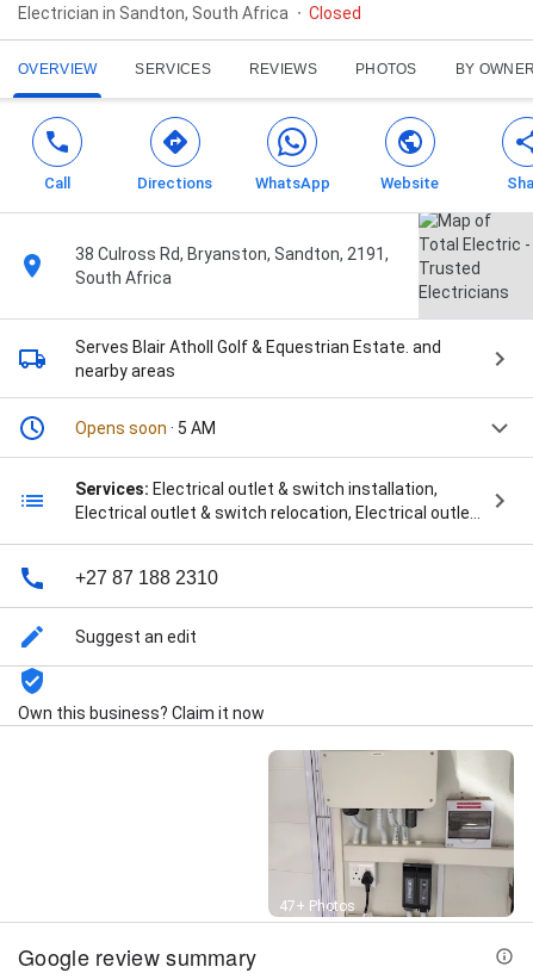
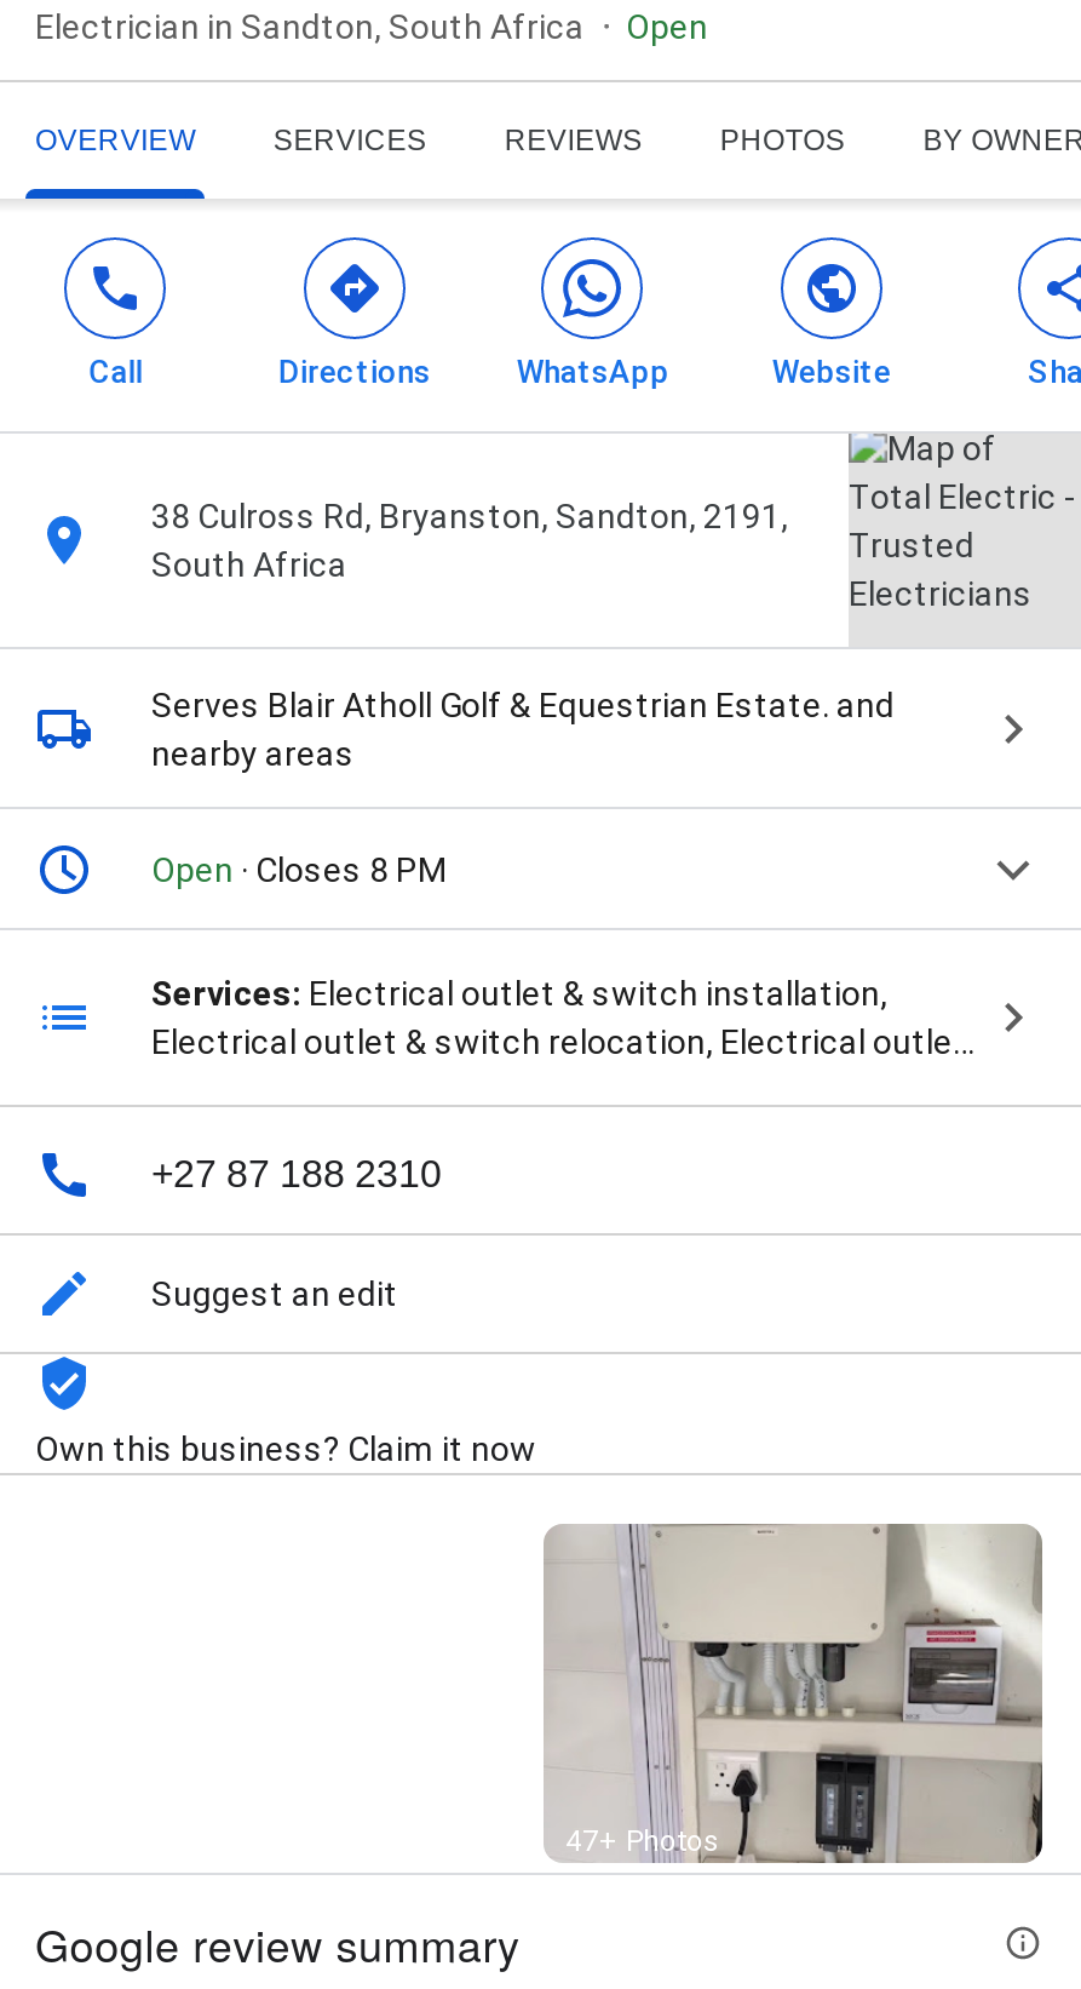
[309,4,361,23] Closed -> [626,8,708,47] Open
[75,419,216,438] Opens soon · 5 AM -> [151,851,447,890] Open · Closes 8 PM

